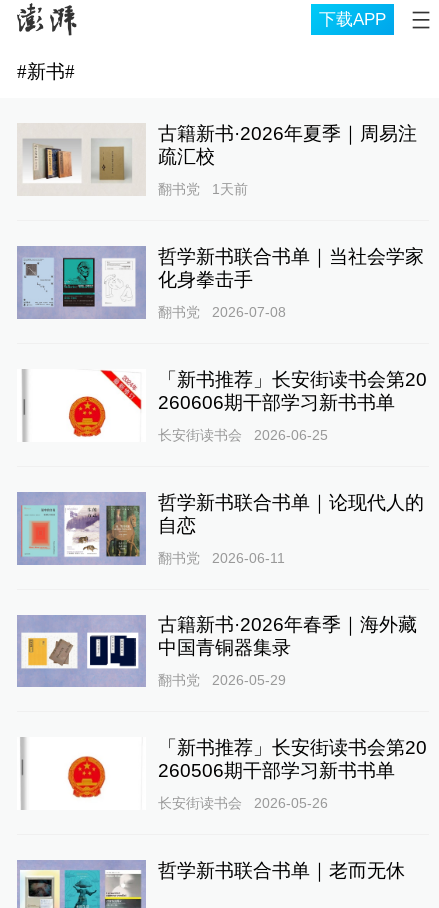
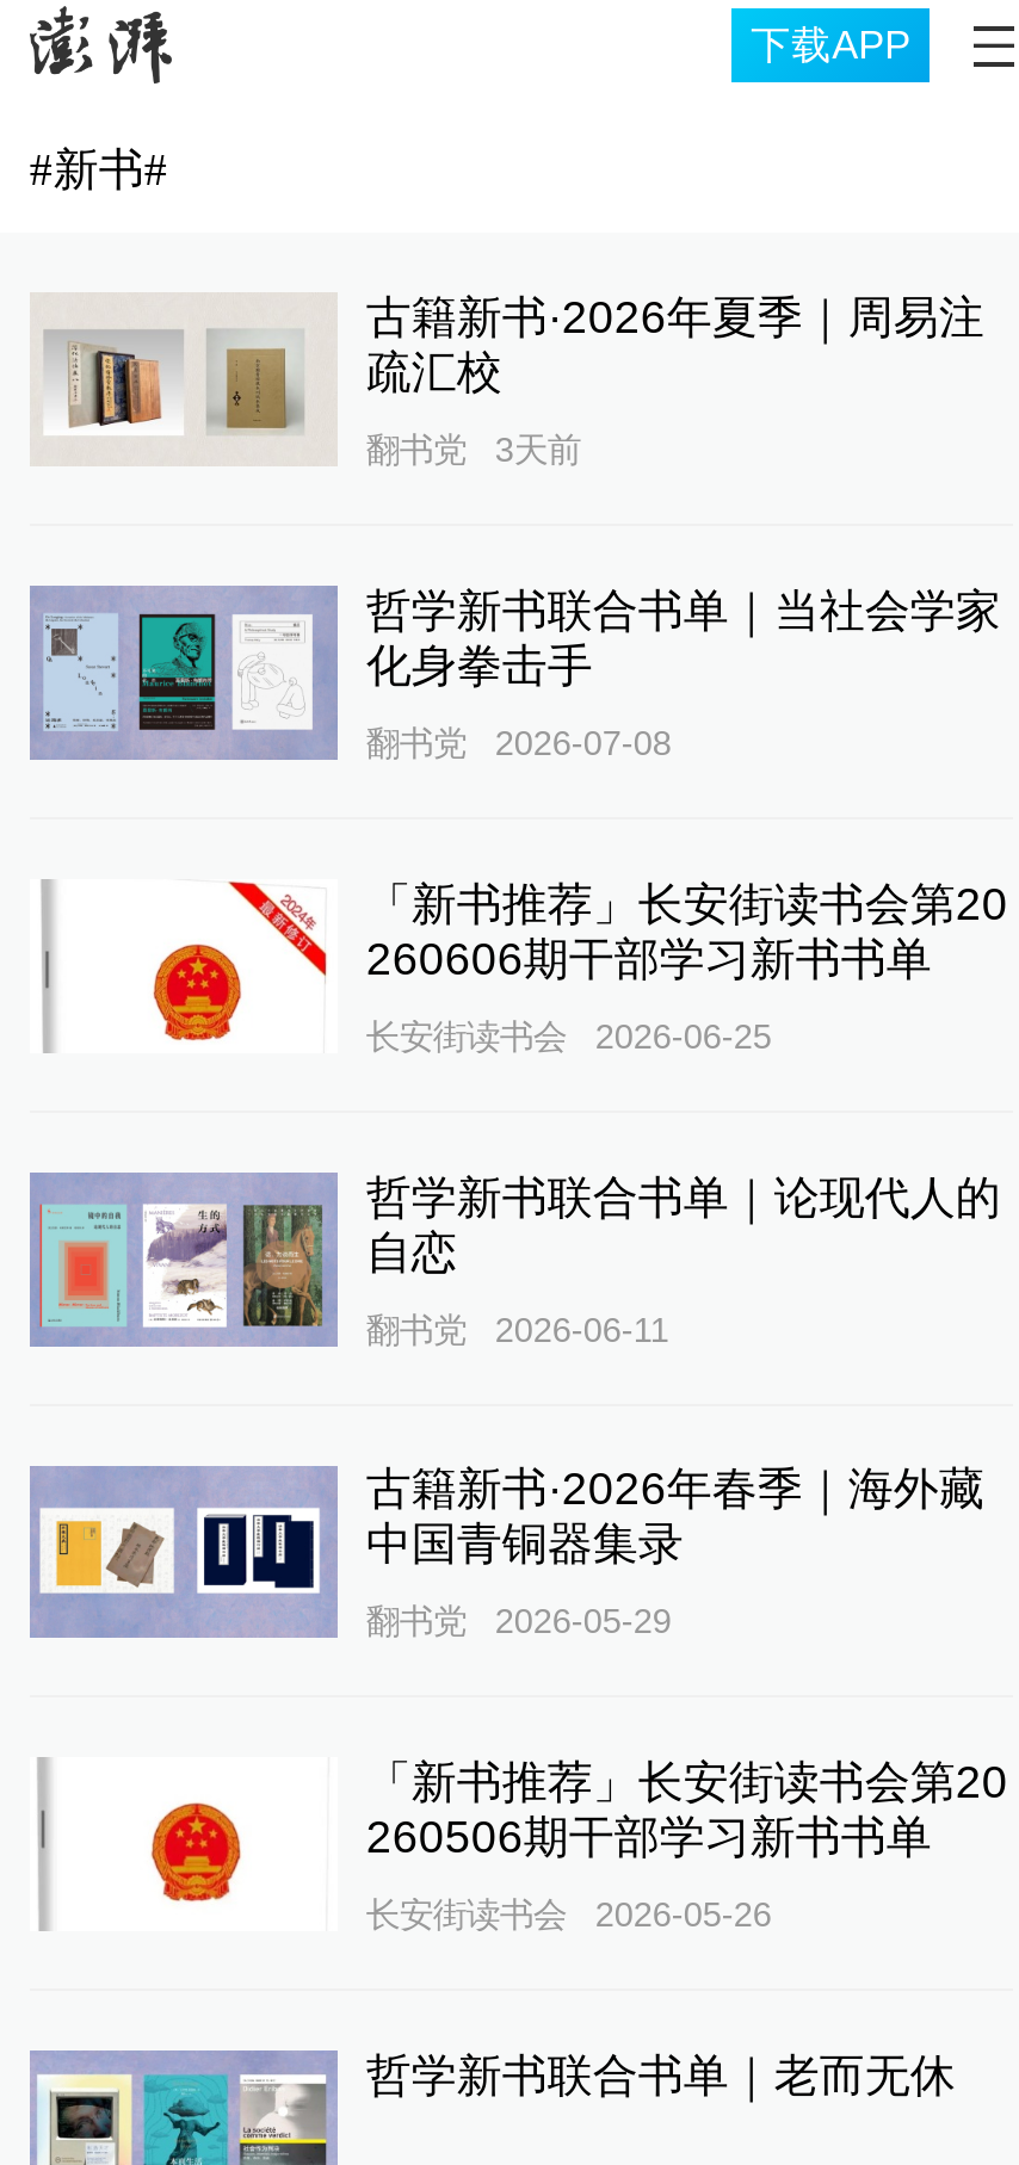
[158,181,248,197] 翻书党 1天前 -> [366,431,581,469] 翻书党 3天前

